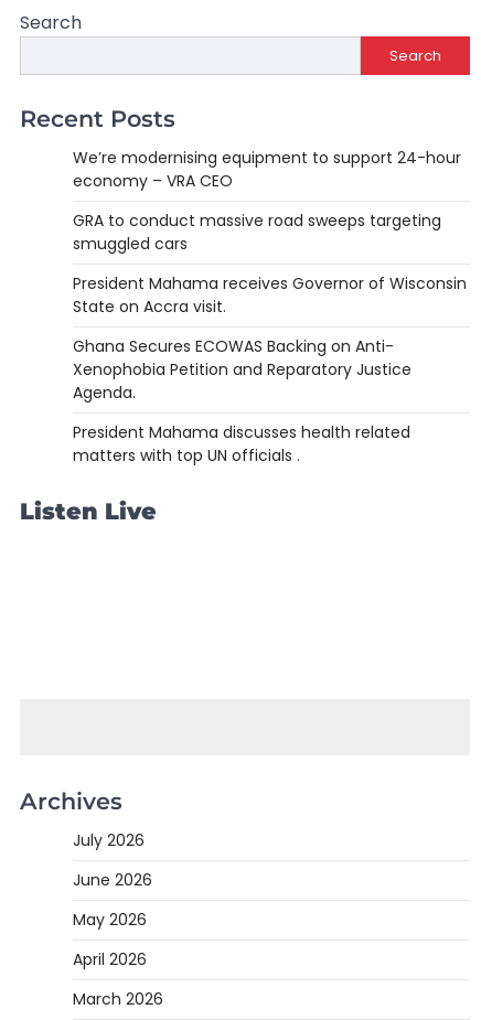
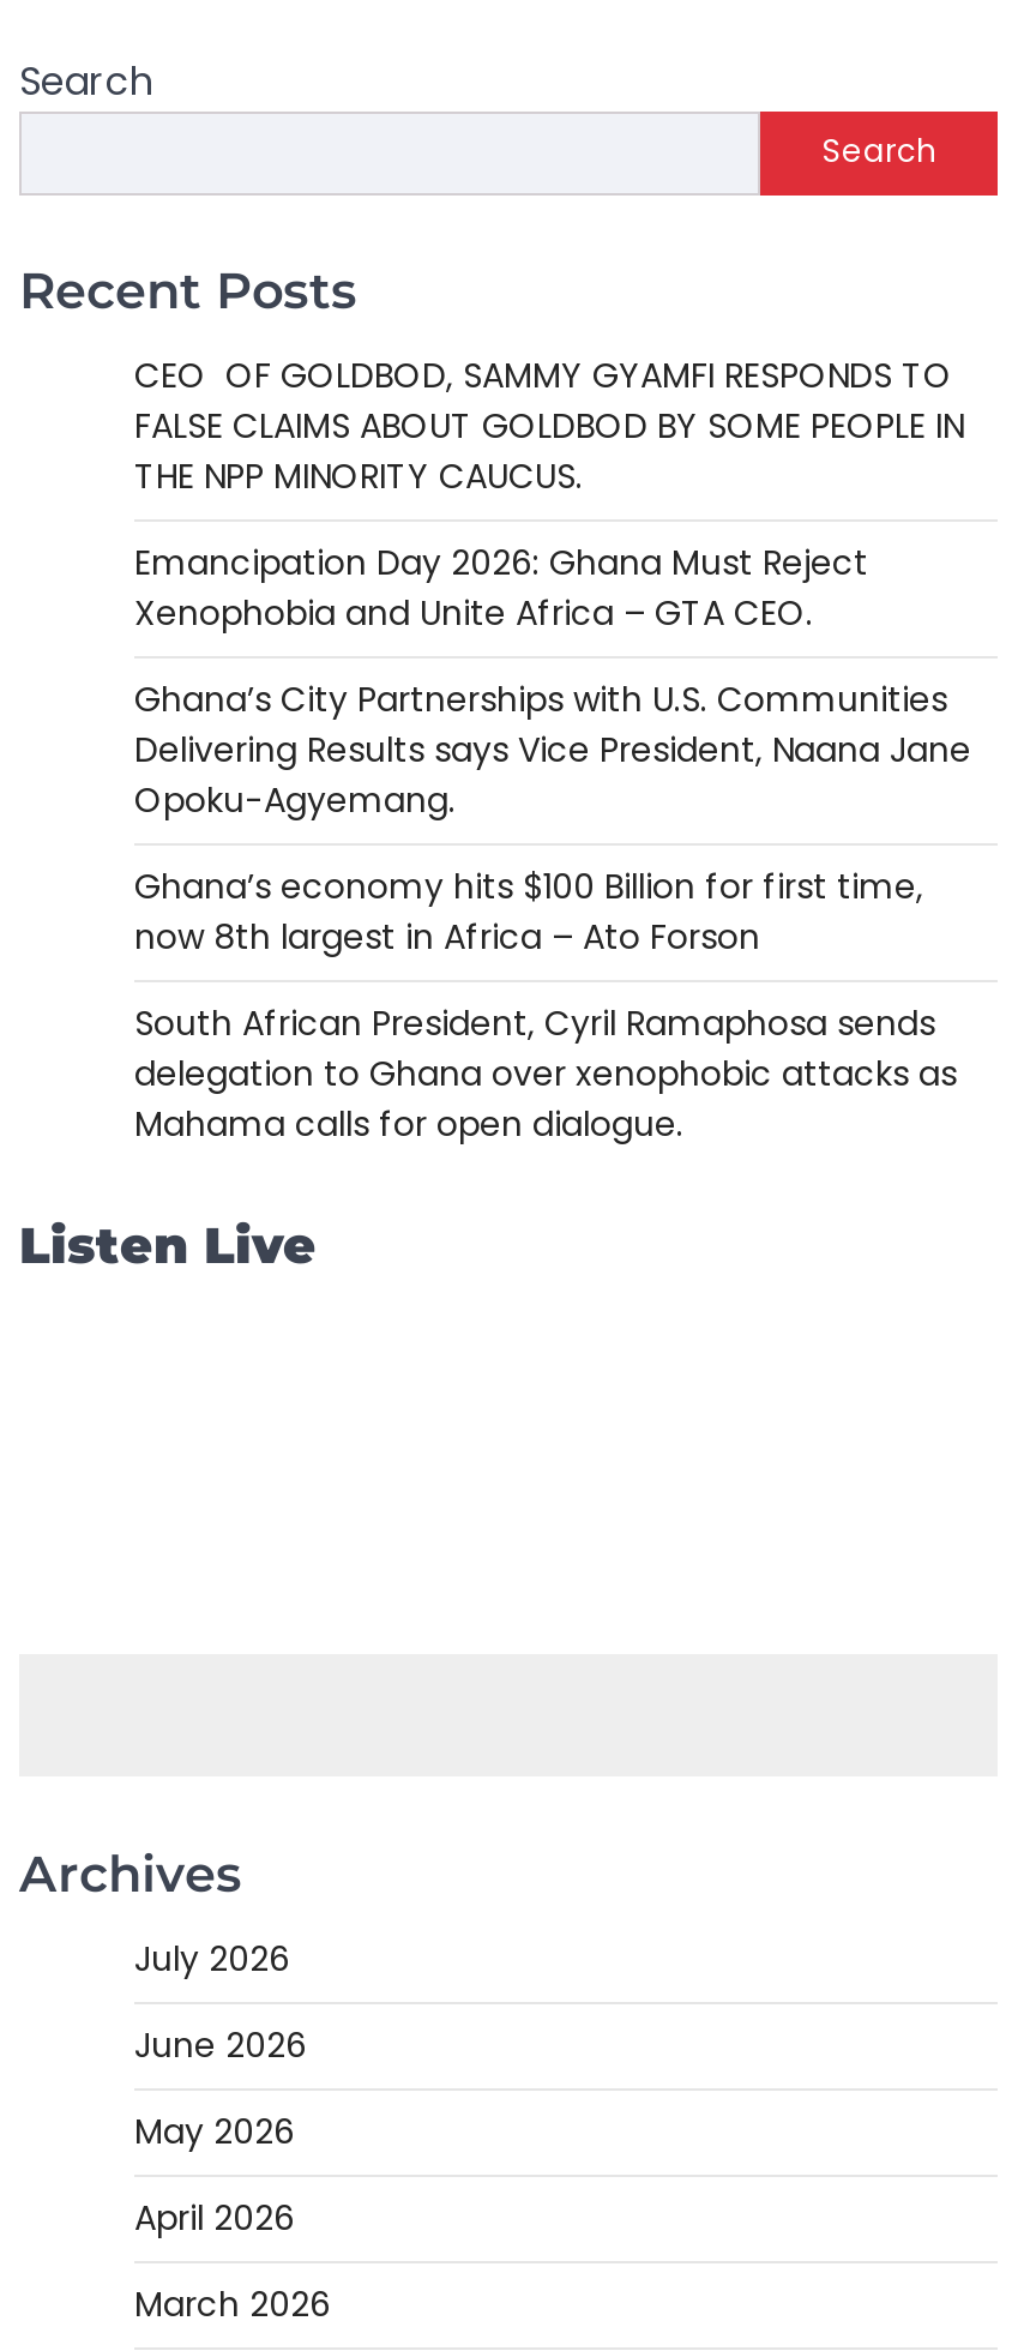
[73,147,461,192] We’re modernising equipment to support 24-hour | economy – VRA CEO -> [134,350,964,499] CEO OF GOLDBOD, SAMMY GYAMFI RESPONDS TO | FALSE CLAIMS ABOUT GOLDBOD BY SOME PEOPLE IN | THE NPP MINORITY CAUCUS.
[73,210,441,255] GRA to conduct massive road sweeps targeting | smuggled cars -> [134,538,868,636] Emancipation Day 2026: Ghana Must Reject | Xenophobia and Unite Africa – GTA CEO.
[73,272,467,318] President Mahama receives Governor of Wisconsin | State on Accra visit. -> [134,674,971,823] Ghana’s City Partnerships with U.S. Communities | Delivering Results says Vice President, Naana Jane | Opoku-Agyemang.
[73,335,411,404] Ghana Secures ECOWAS Backing on Anti- | Xenophobia Petition and Reparatory Justice | Agenda. -> [134,861,923,960] Ghana’s economy hits $100 Billion for first time, | now 8th largest in Africa – Ato Forson
[73,421,410,467] President Mahama discusses health related | matters with top UN officials . -> [134,998,957,1147] South African President, Cyril Ramaphosa sends | delegation to Ghana over xenophobic attacks as | Mahama calls for open dialogue.

